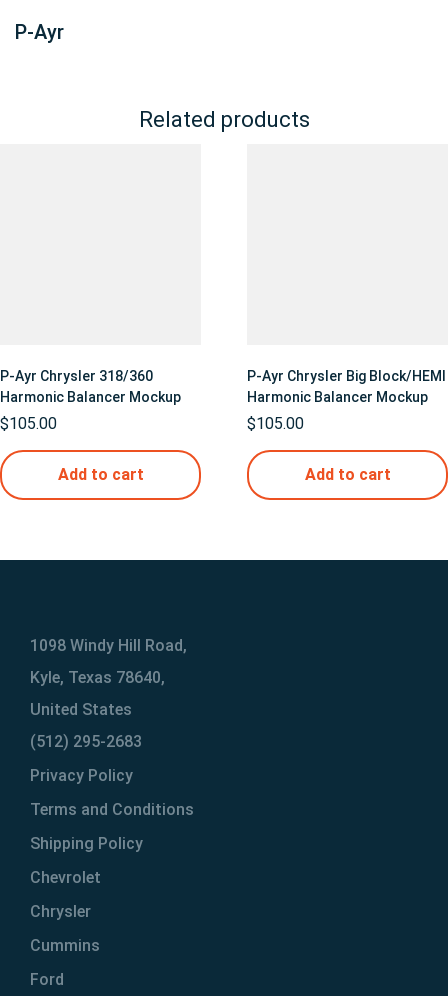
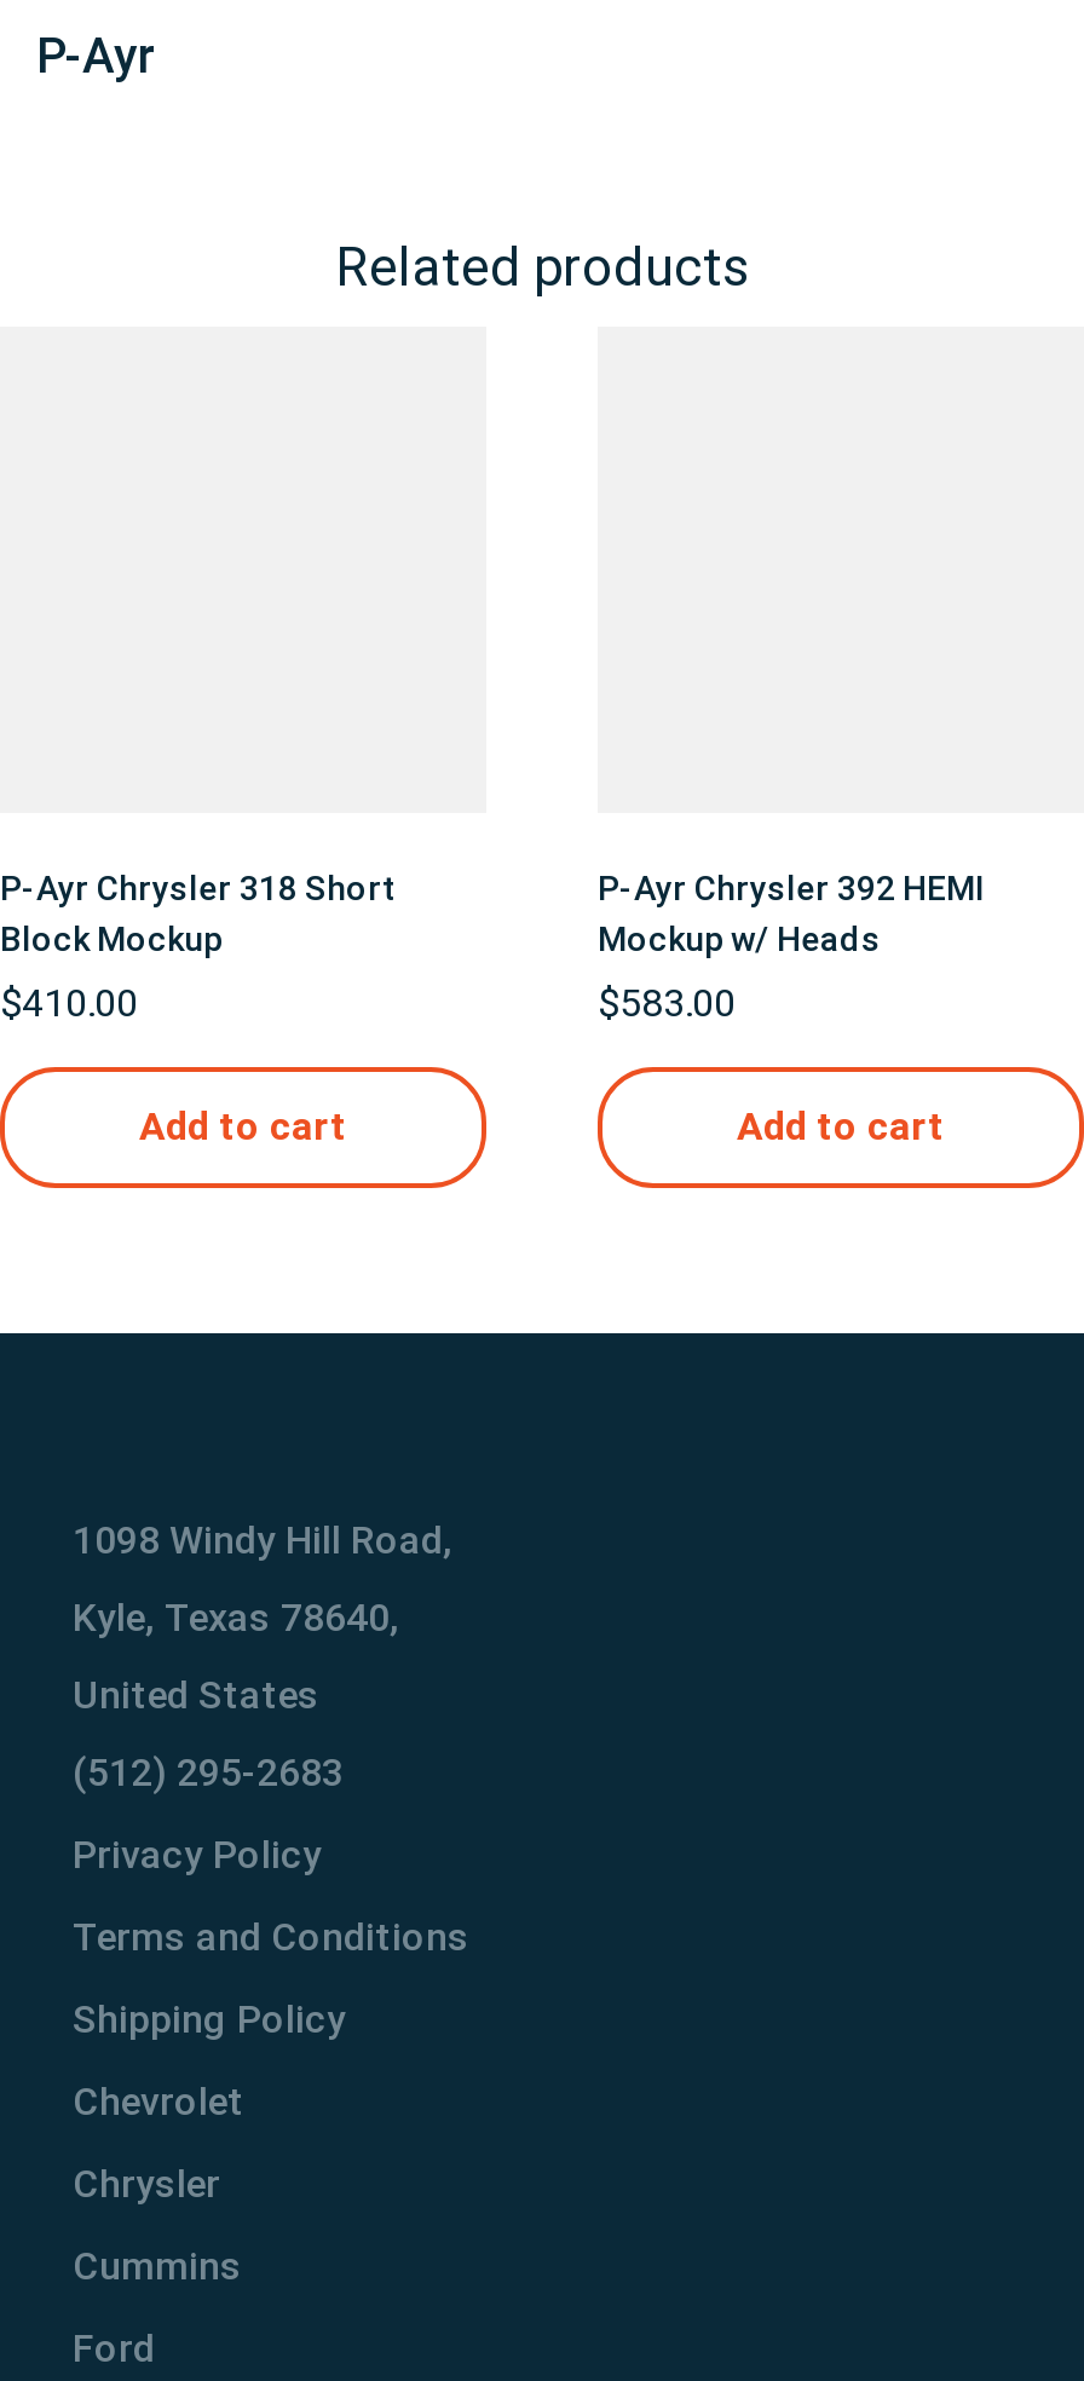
[0,368,181,405] P-Ayr Chrysler 318/360 | Harmonic Balancer Mockup -> [0,868,397,957] P-Ayr Chrysler 318 Short | Block Mockup
[247,368,446,405] P-Ayr Chrysler Big Block/HEMI | Harmonic Balancer Mockup -> [598,868,985,957] P-Ayr Chrysler 392 HEMI | Mockup w/ Heads
[0,414,57,433] $105.00 -> [0,979,138,1025] $410.00
[247,414,304,433] $105.00 -> [598,979,736,1025] $583.00

